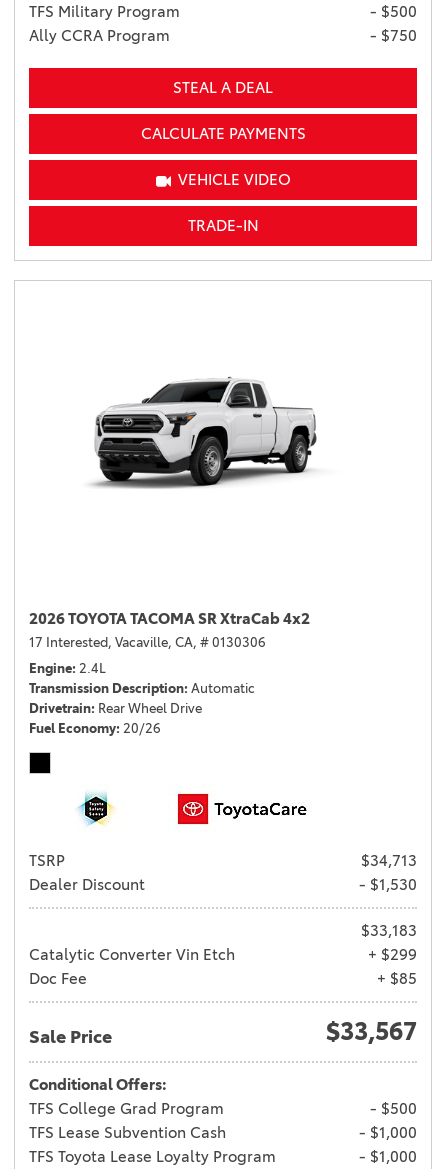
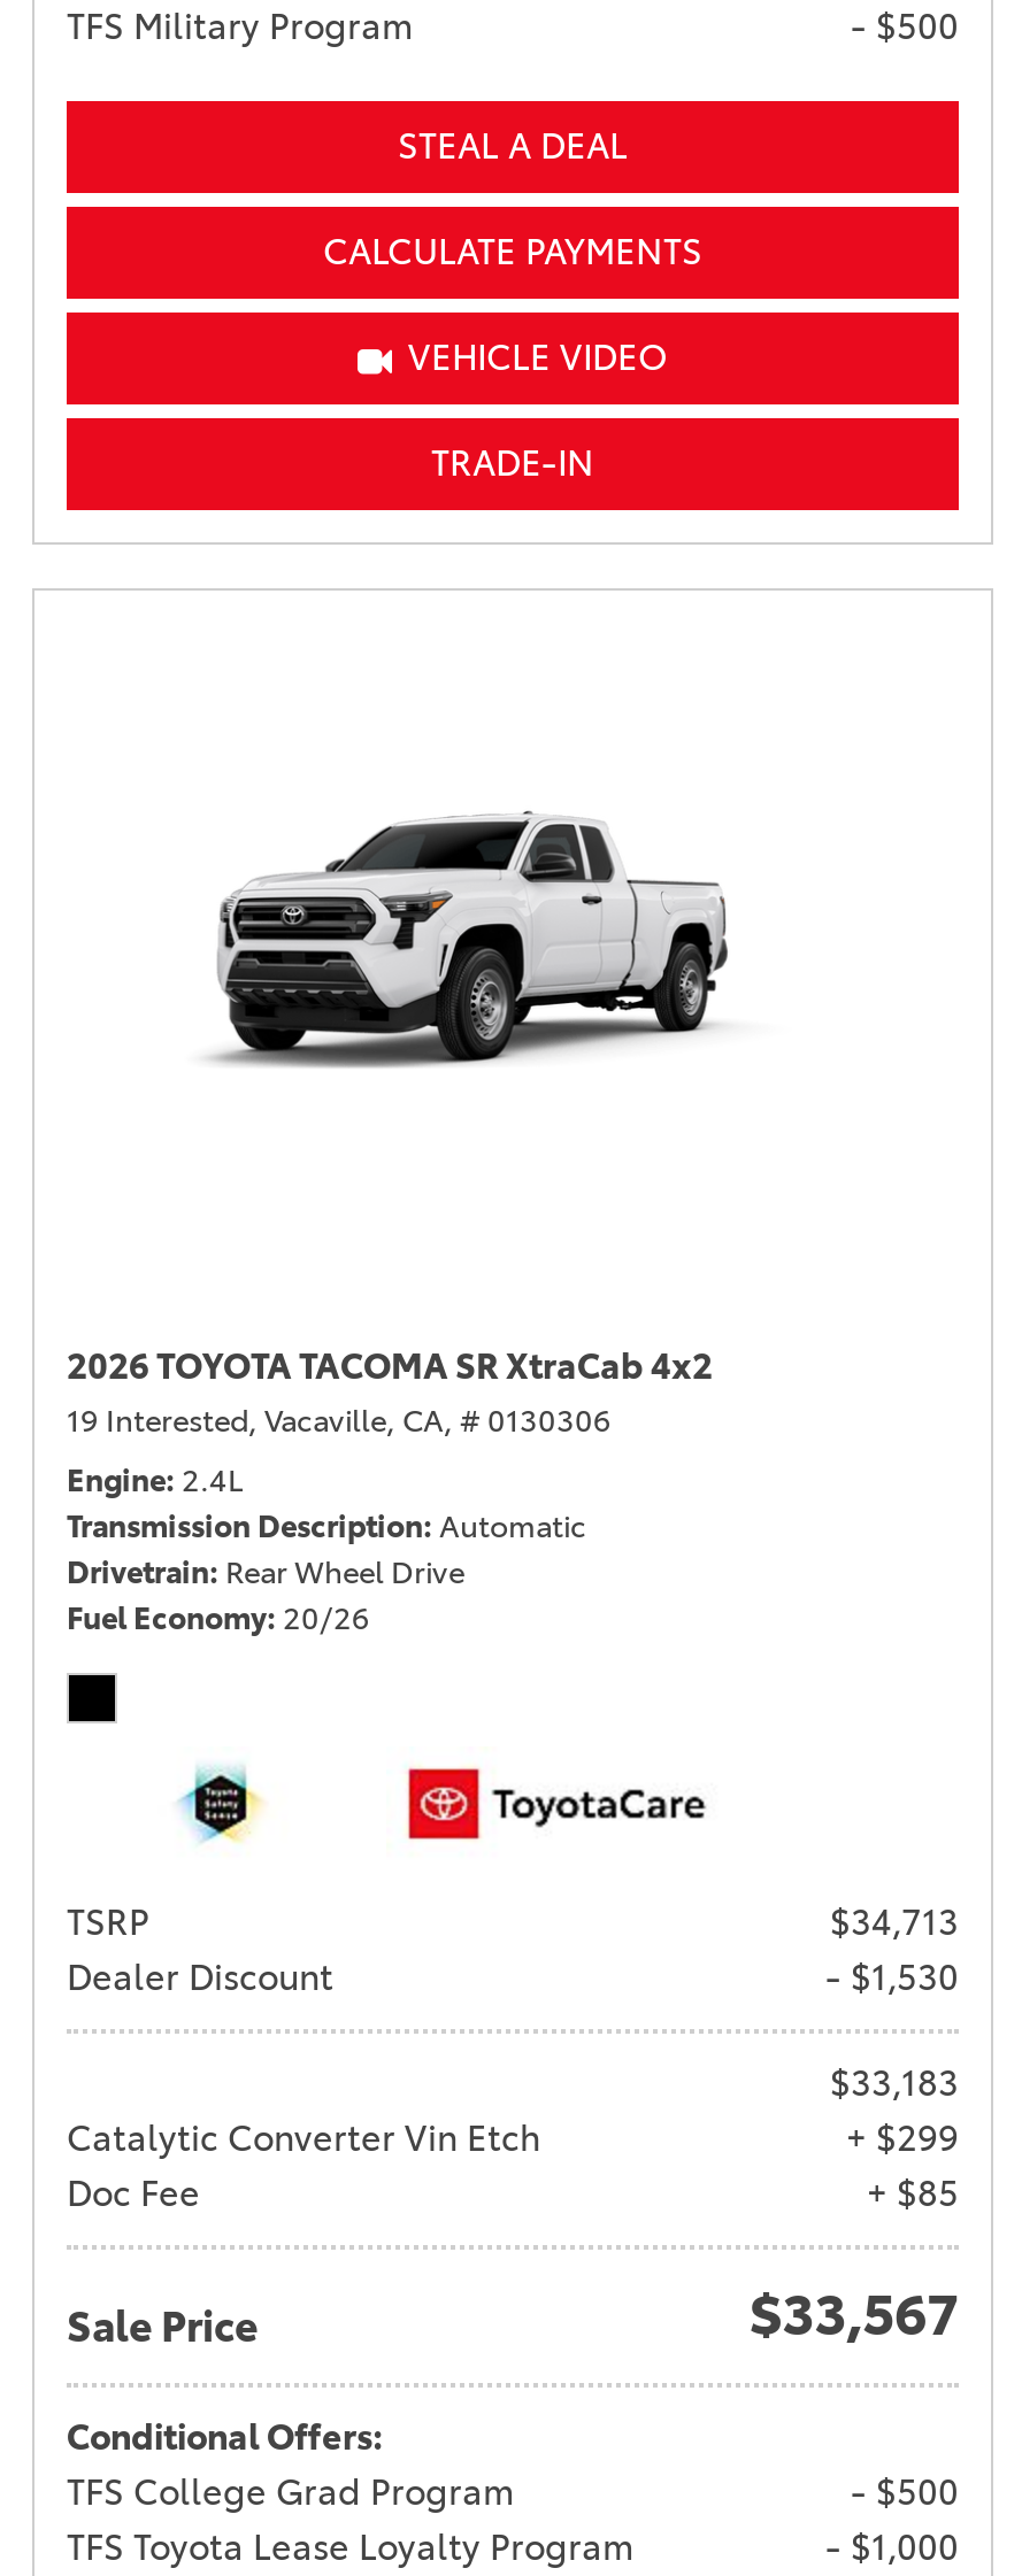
[29,26,417,45] Ally CCRA Program | - $750 -> none
[29,634,266,650] 17 Interested, Vacaville, CA, # 0130306 -> [67,1402,612,1439] 19 Interested, Vacaville, CA, # 0130306
[29,1123,417,1142] TFS Lease Subvention Cash | - $1,000 -> none

